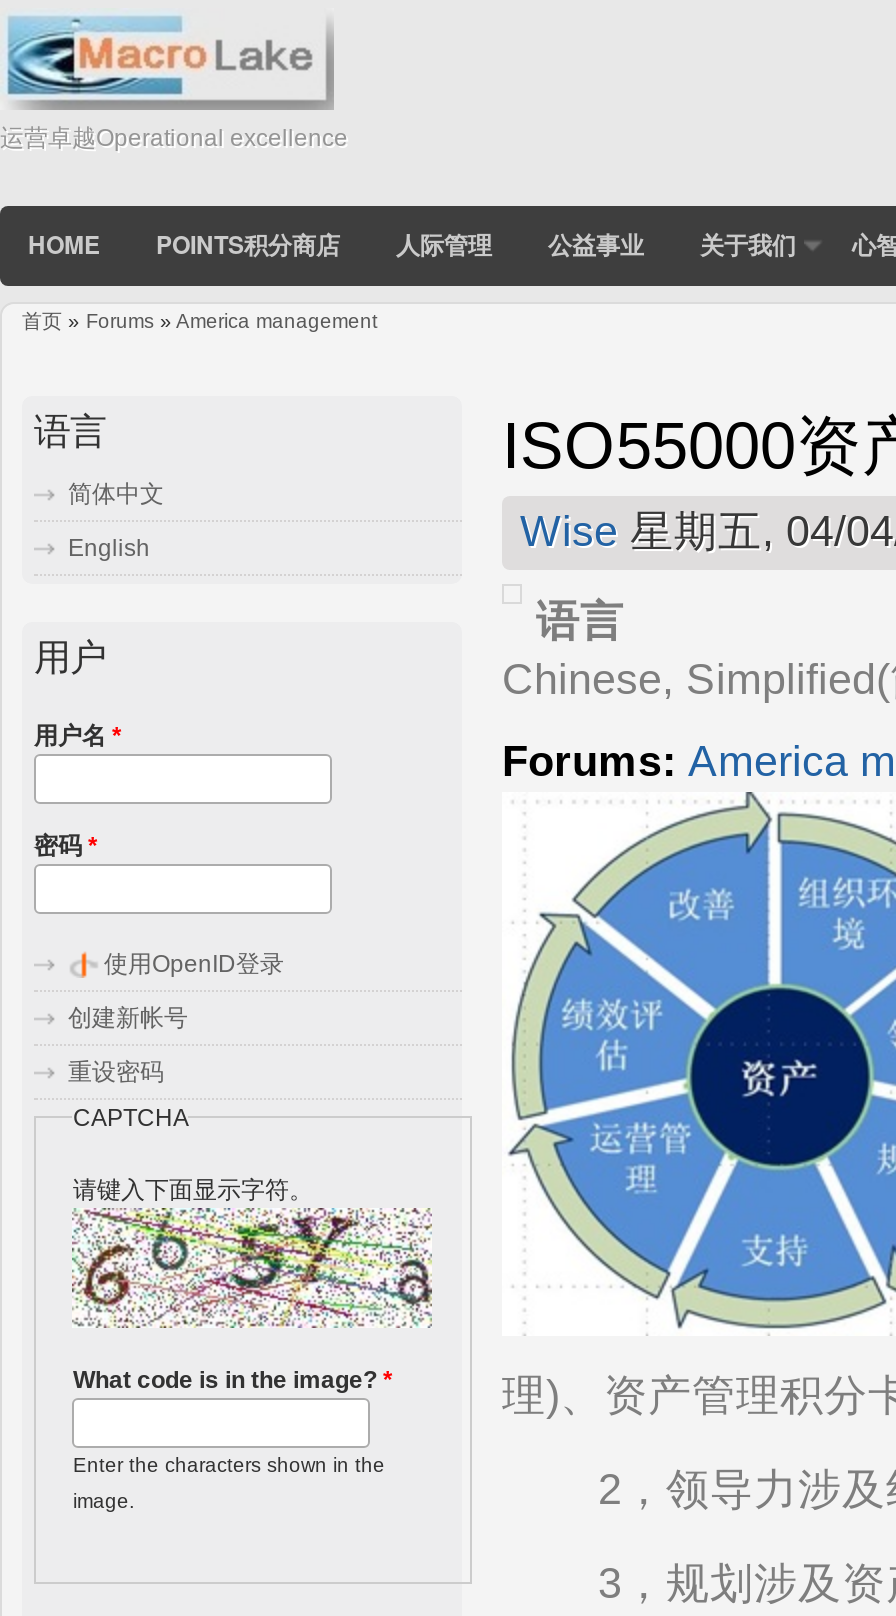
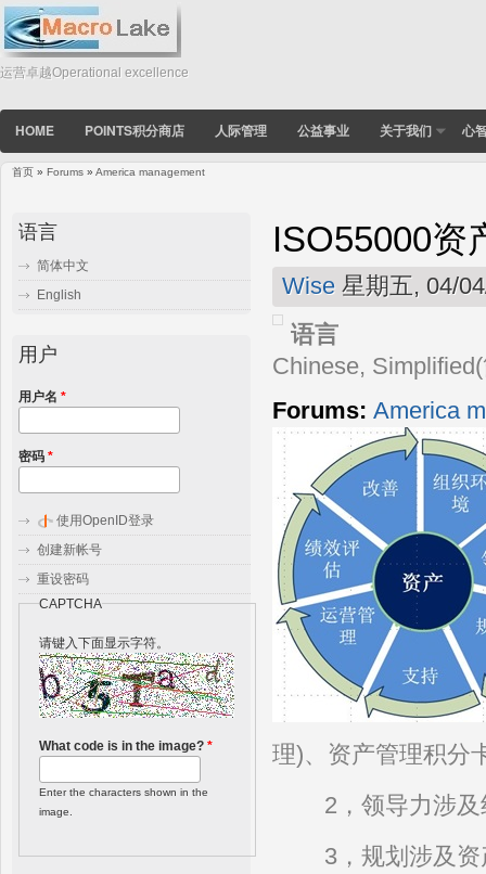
[72,1208,432,1328] [image] -> [39,653,233,719] [image]

